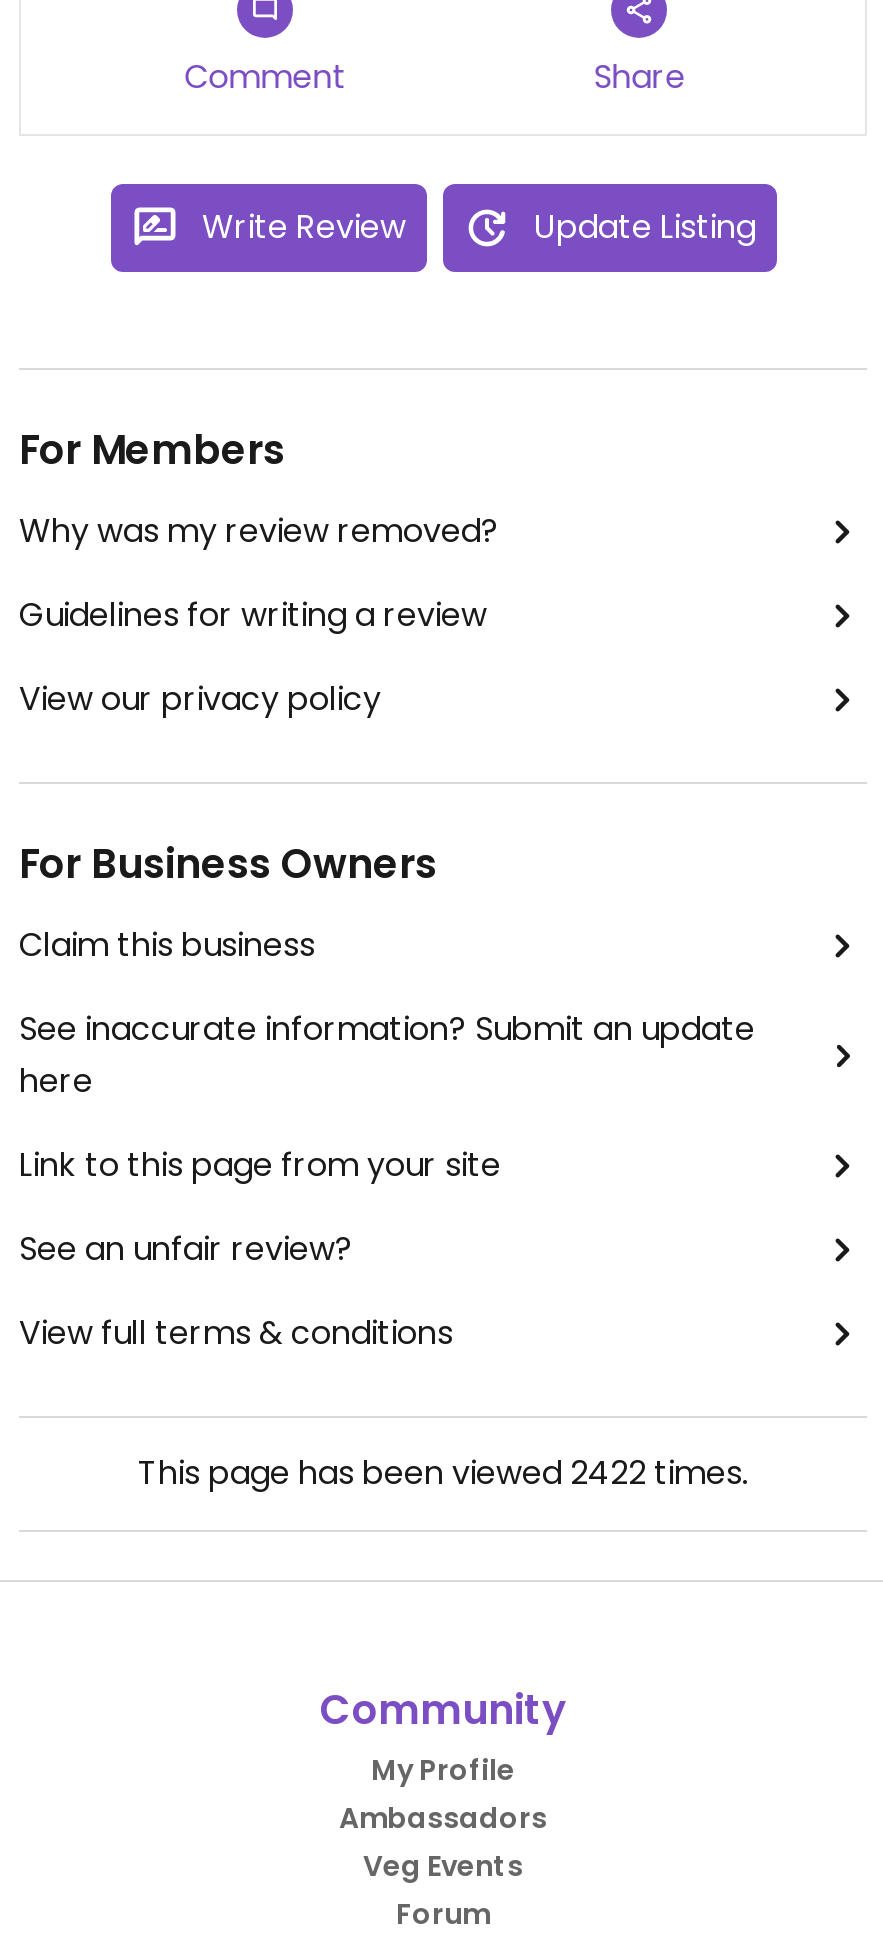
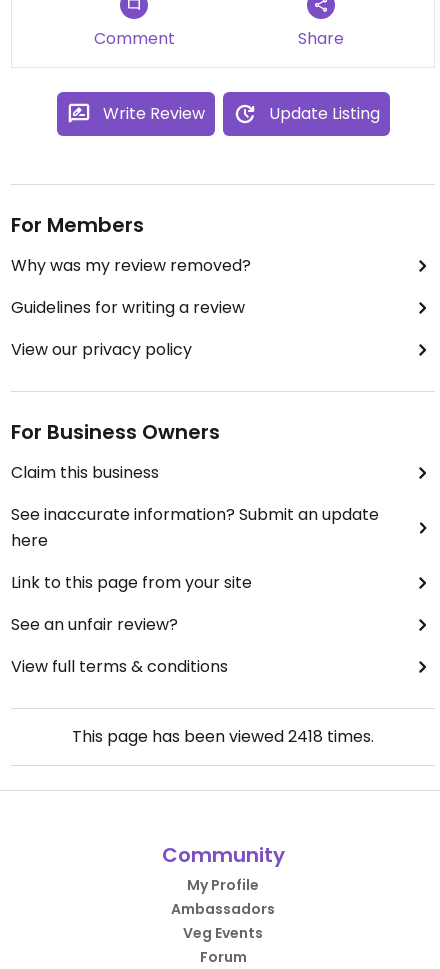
[138,1449,748,1495] This page has been viewed 2422 times. -> [72,725,374,748] This page has been viewed 2418 times.

